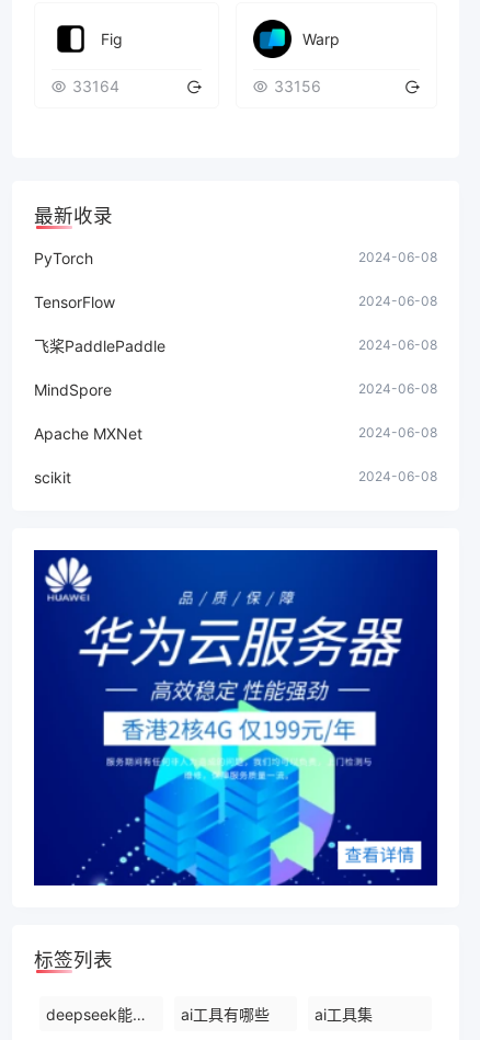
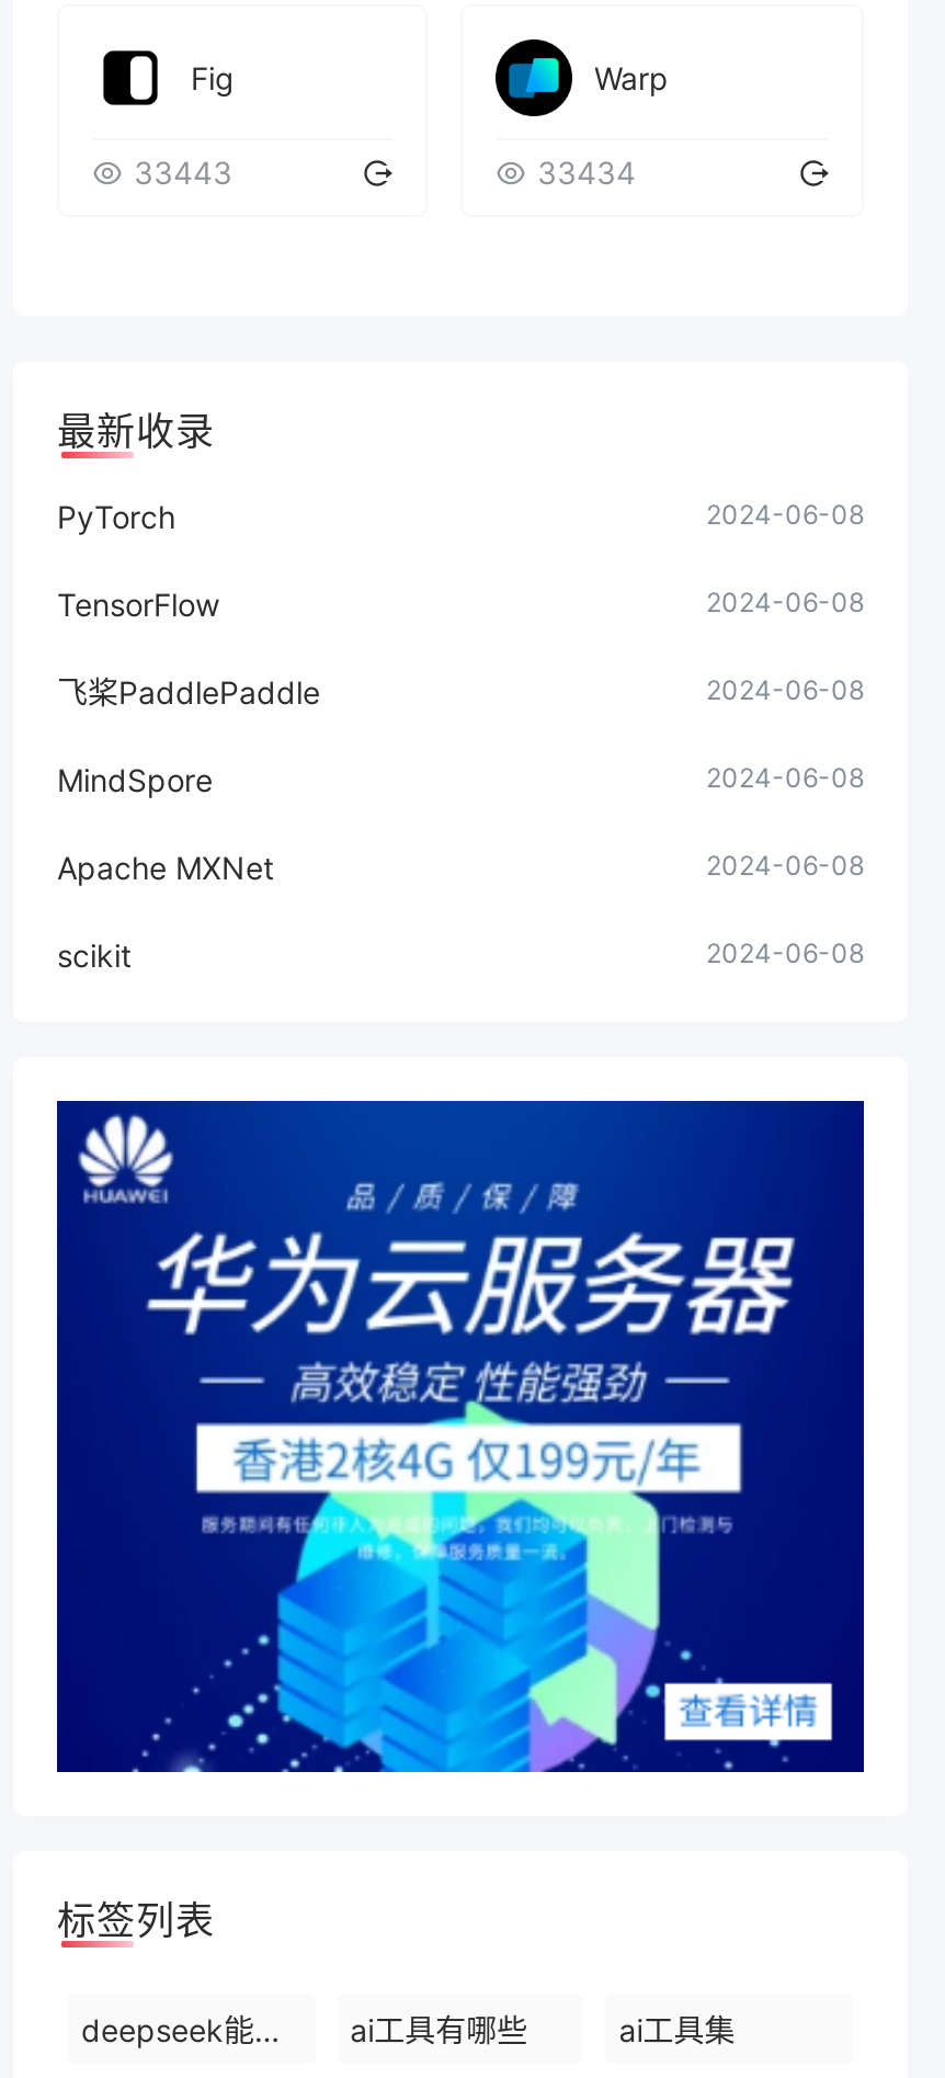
[72,76,119,95] 33164 -> [134,153,232,190] 33443
[274,76,321,95] 33156 -> [537,153,636,190] 33434

